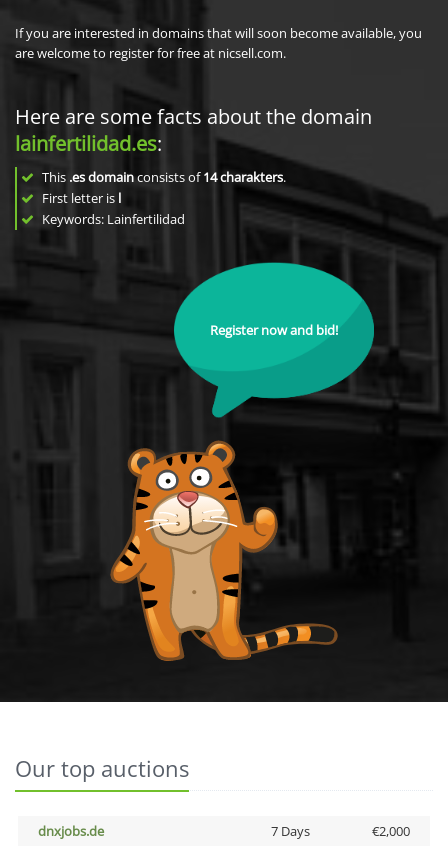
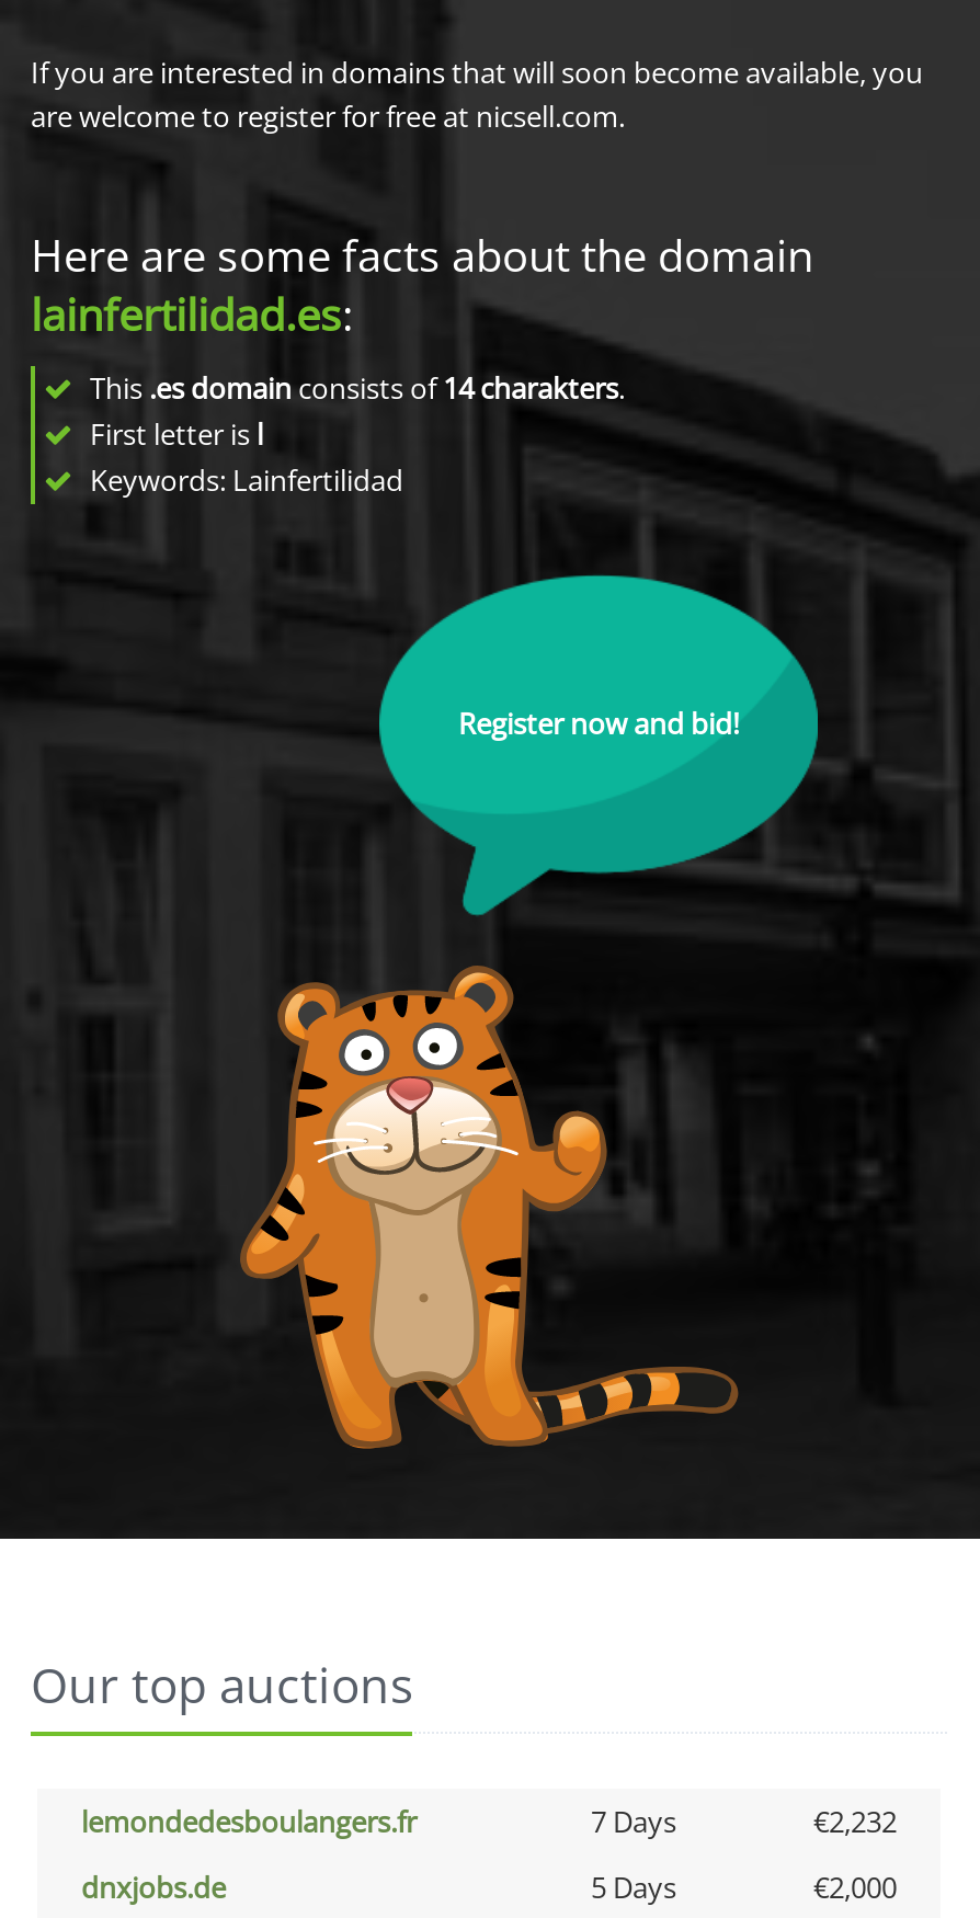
none -> [81,1802,897,1841] lemondedesboulangers.fr | 7 Days | €2,232
[270,822,309,840] 7 Days -> [591,1868,676,1907] 5 Days

